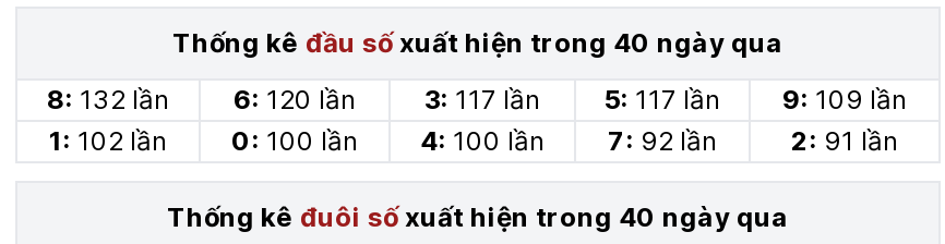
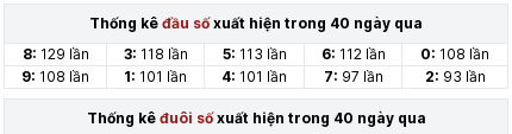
[47,83,169,115] 8: 132 lần -> [22,45,89,63] 8: 129 lần
[234,83,356,115] 6: 120 lần -> [123,45,188,63] 3: 118 lần
[424,83,540,115] 3: 117 lần -> [222,45,286,63] 5: 113 lần
[605,83,720,115] 5: 117 lần -> [321,45,385,63] 6: 112 lần
[782,83,907,115] 9: 109 lần -> [420,45,489,63] 0: 108 lần
[49,124,167,157] 1: 102 lần -> [21,68,89,85] 9: 108 lần
[231,124,358,157] 0: 100 lần -> [124,68,187,85] 1: 101 lần
[420,124,545,157] 4: 100 lần -> [221,68,287,85] 4: 101 lần
[608,124,717,157] 7: 92 lần -> [323,68,383,85] 7: 97 lần
[791,124,898,157] 2: 91 lần -> [424,68,485,85] 2: 93 lần

